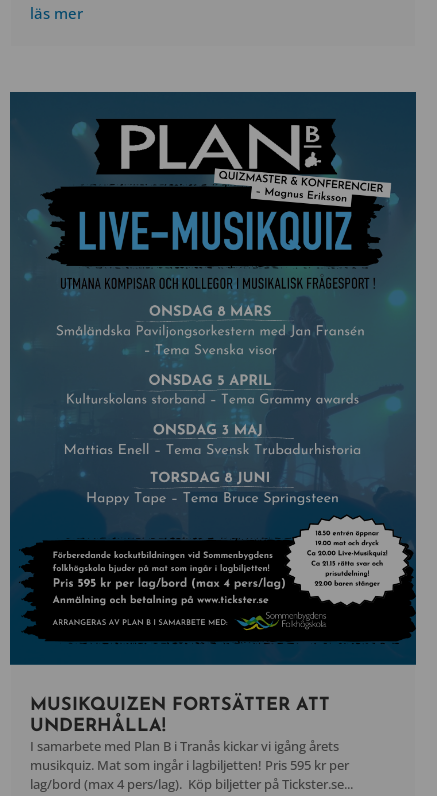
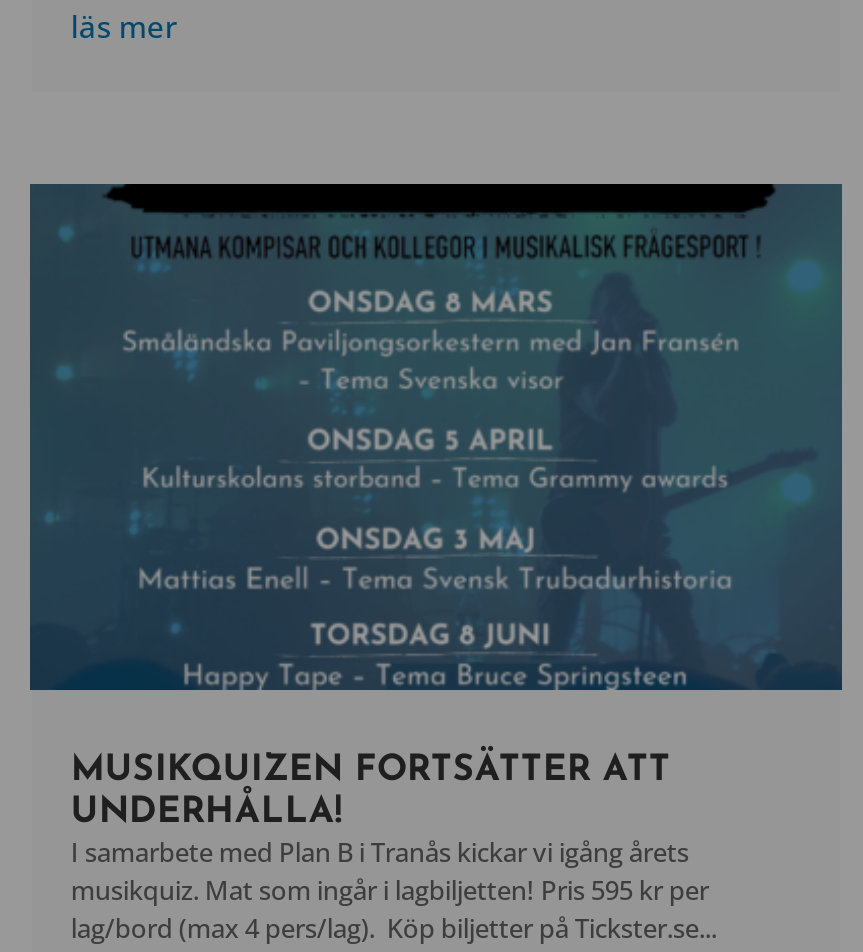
[9,91,417,665] [image] -> [44,182,840,690] [image]

